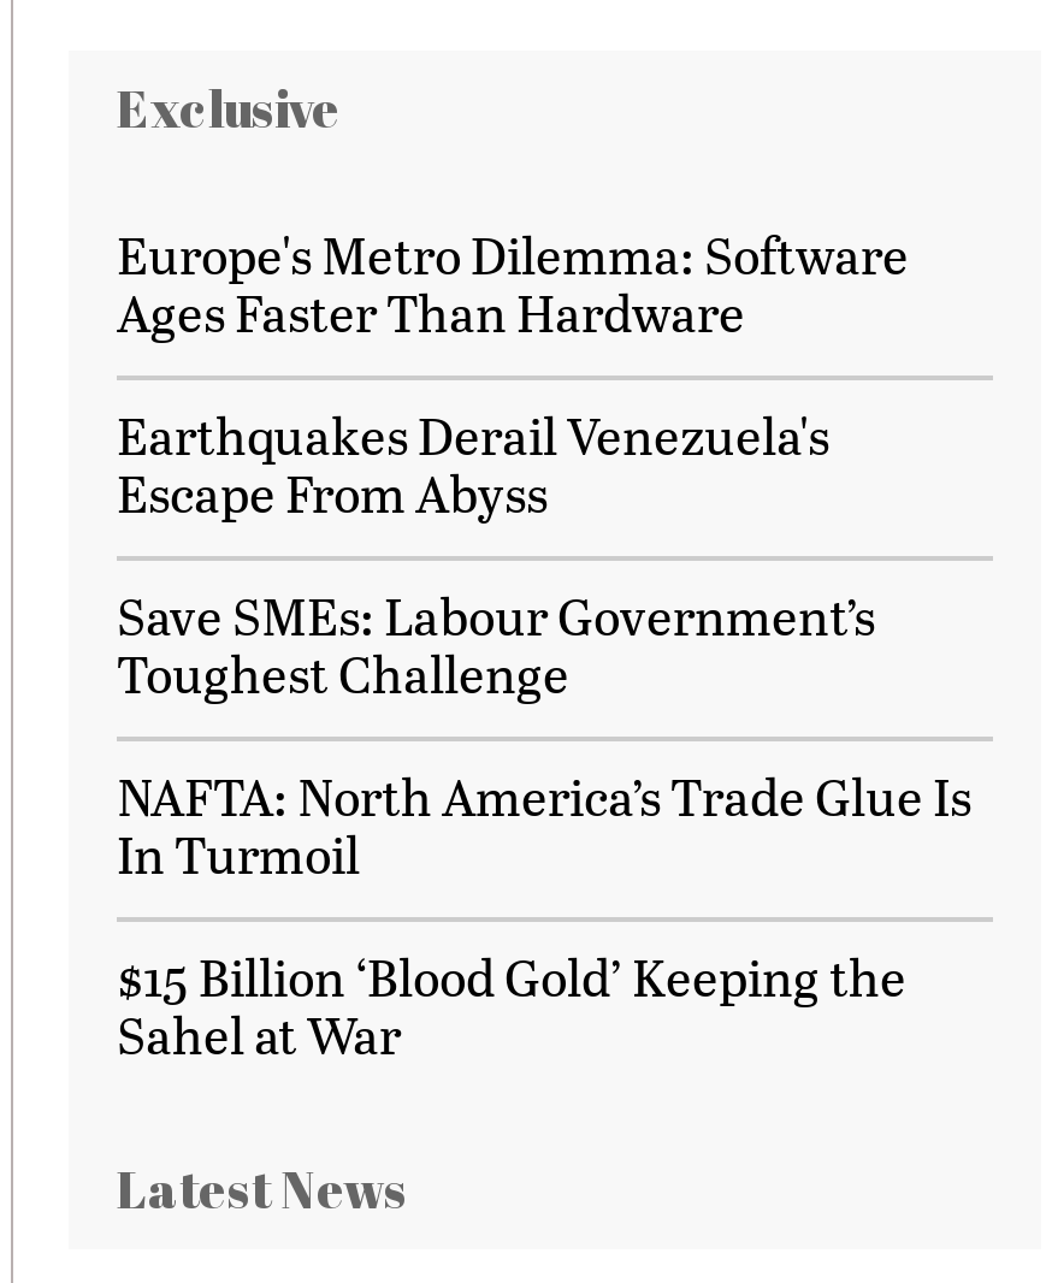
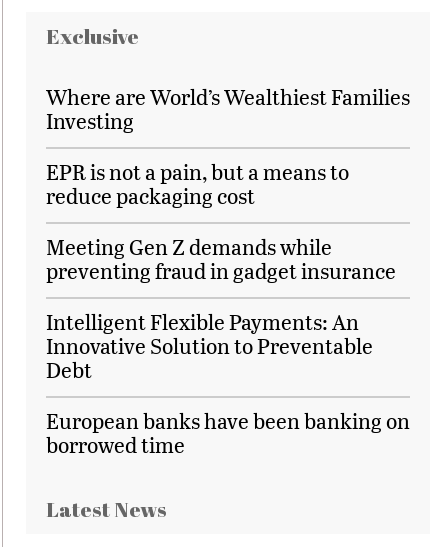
[117,219,909,347] Europe's Metro Dilemma: Software | Ages Faster Than Hardware -> [46,82,410,135] Where are World’s Wealthiest Families | Investing
[117,400,829,527] Earthquakes Derail Venezuela's | Escape From Abyss -> [46,157,349,210] EPR is not a pain, but a means to | reduce packaging cost
[117,580,875,708] Save SMEs: Labour Government’s | Toughest Challenge -> [46,232,396,285] Meeting Gen Z demands while | preventing fraud in gadget insurance
[117,761,971,888] NAFTA: North America’s Trade Glue Is | In Turmoil -> [46,307,373,384] Intelligent Flexible Payments: An | Innovative Solution to Preventable | Debt
[117,941,906,1069] $15 Billion ‘Blood Gold’ Keeping the | Sahel at War -> [46,406,410,459] European banks have been banking on | borrowed time

